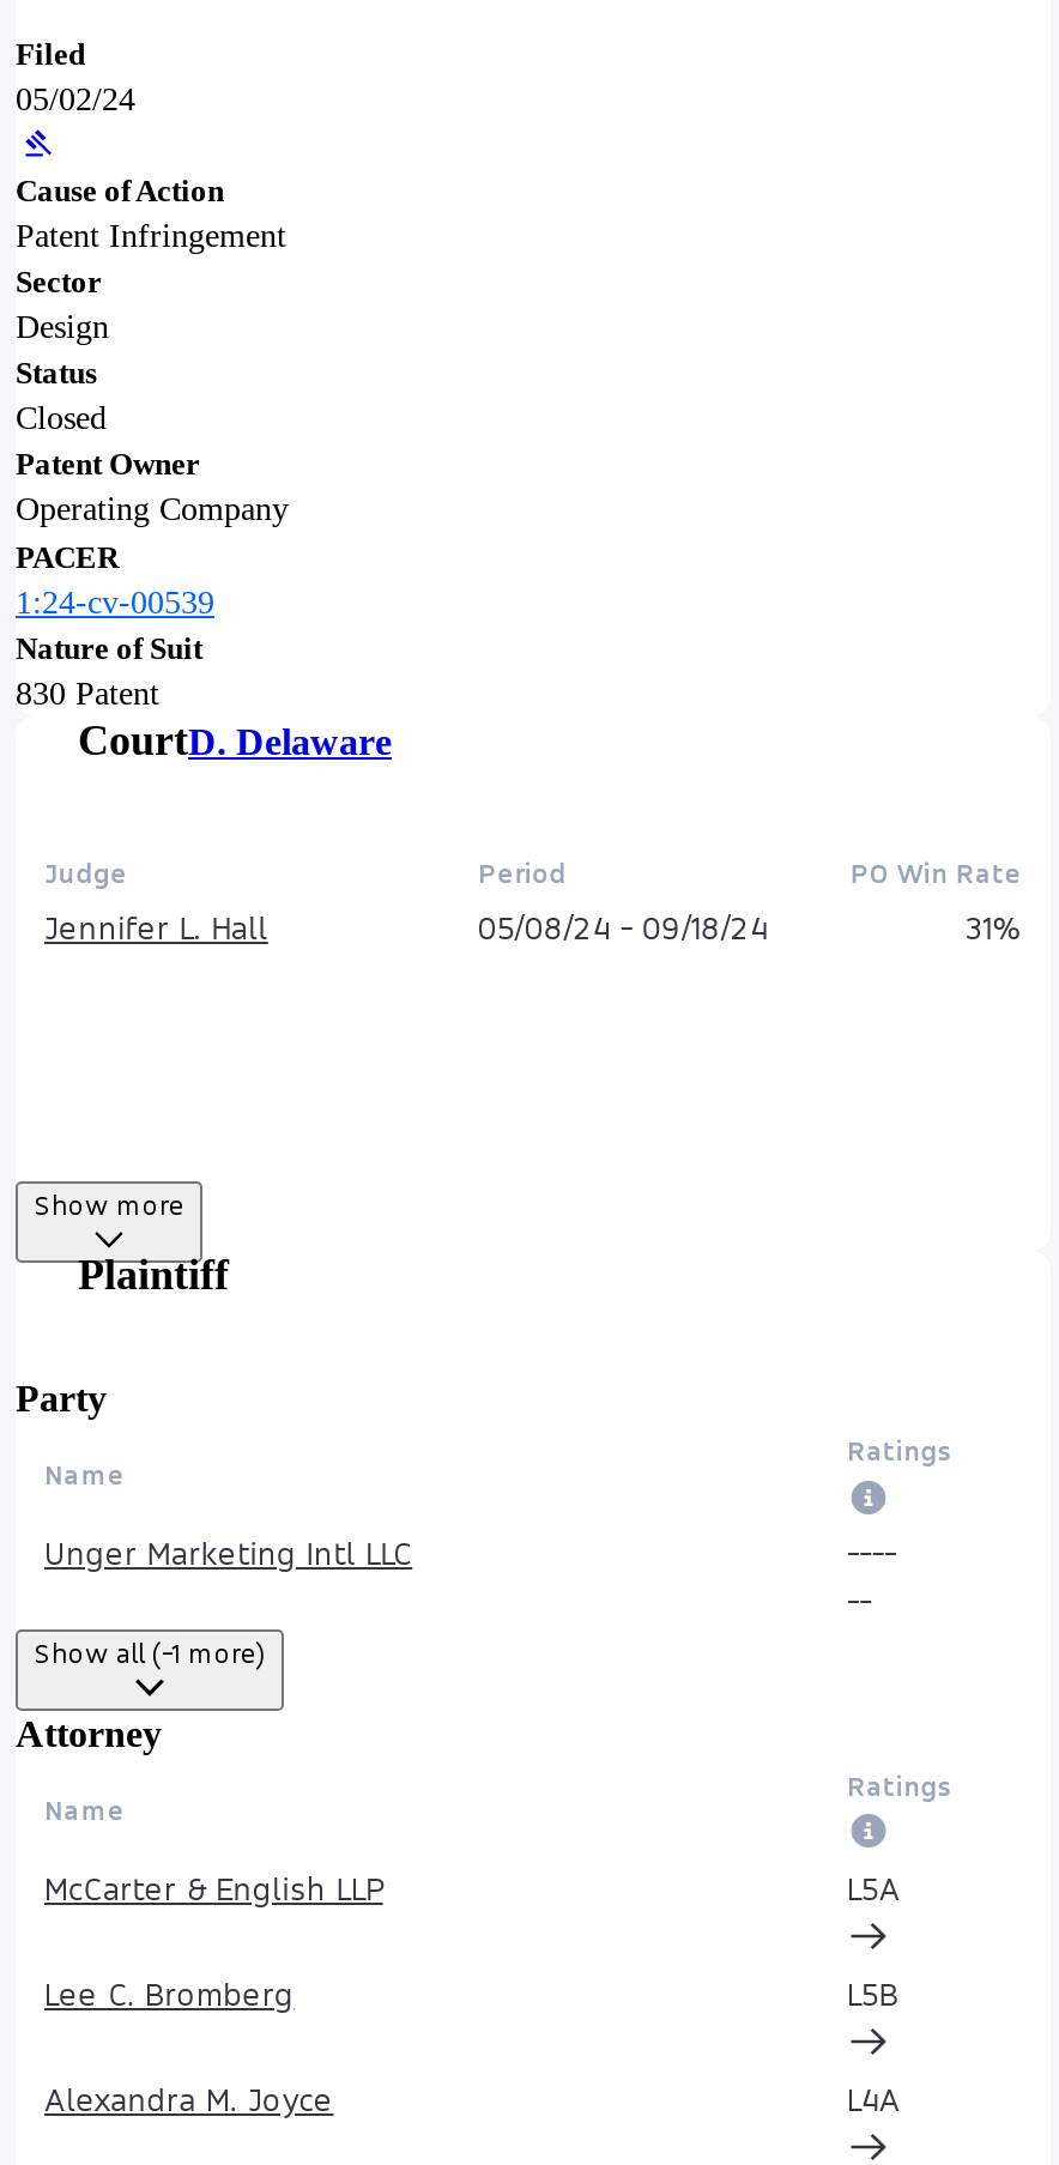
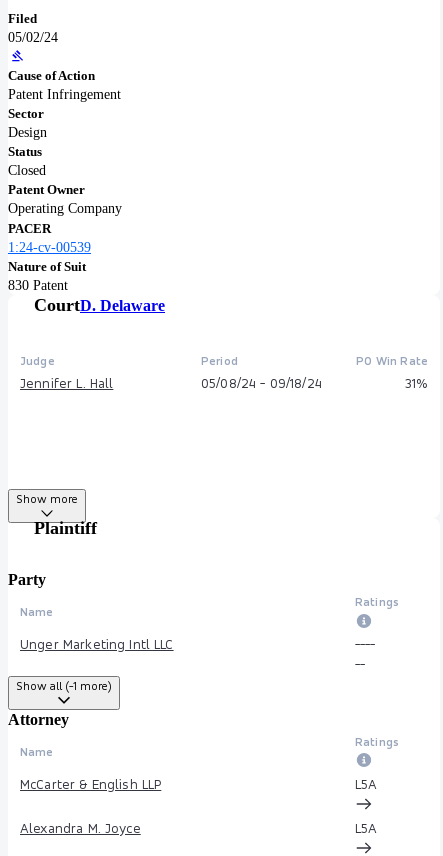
[44,1973,898,2012] Lee C. Bromberg | L5B -> none
[847,2079,901,2117] L4A -> [355,819,377,835] L5A

